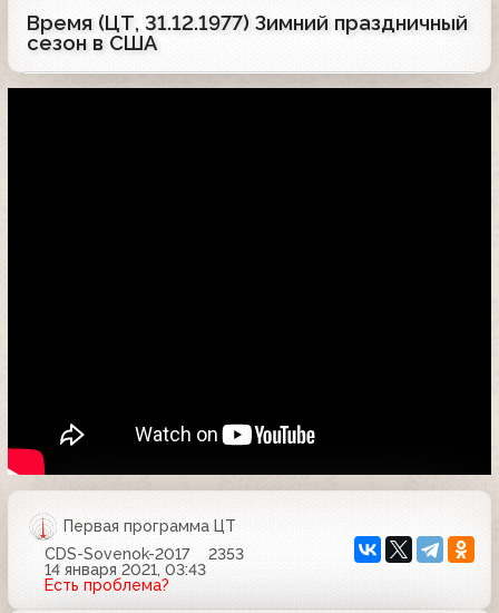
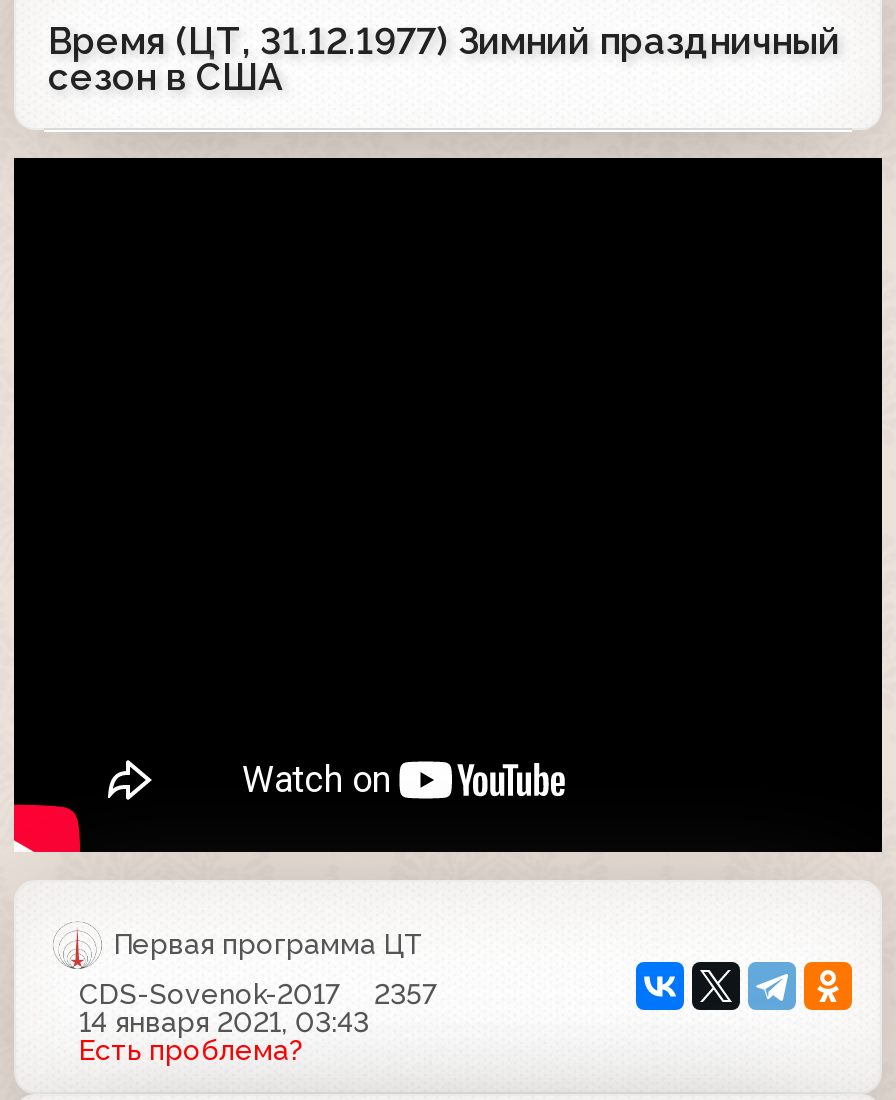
[44,545,244,563] CDS-Sovenok-2017 2353 -> [79,977,436,1009] CDS-Sovenok-2017 2357

